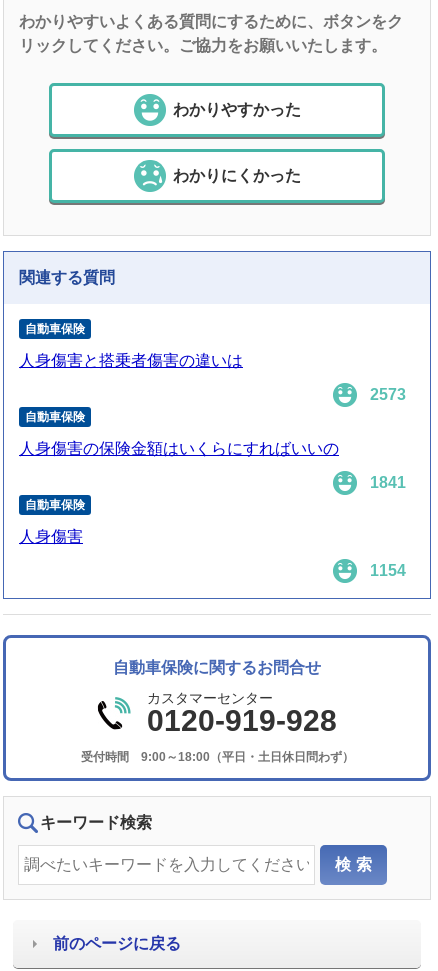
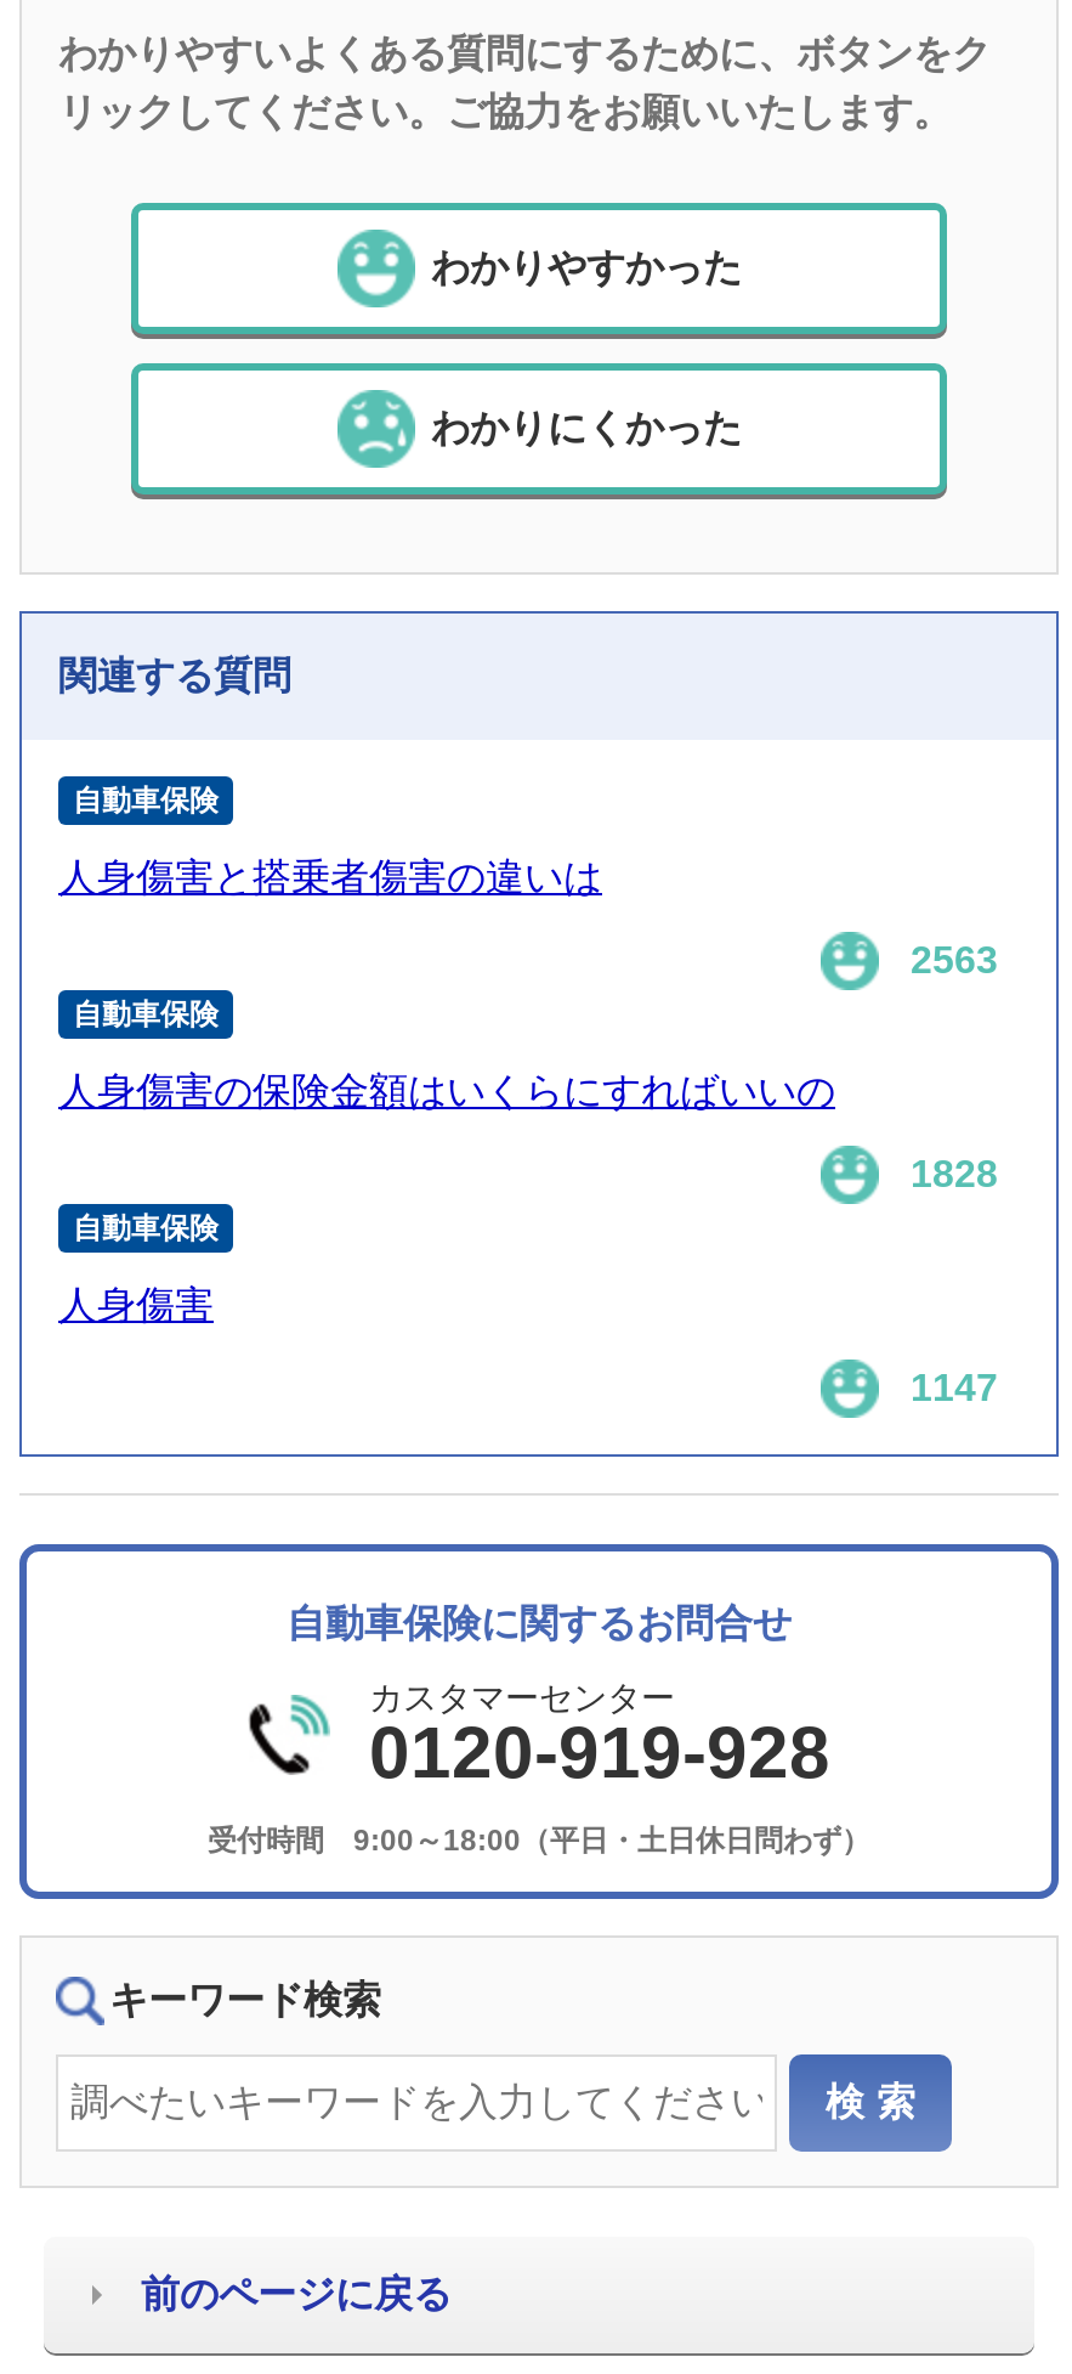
[370,386,406,403] 2573 -> [911,939,998,980] 2563
[370,474,406,491] 1841 -> [911,1153,998,1194] 1828
[370,562,406,579] 1154 -> [911,1367,998,1408] 1147

